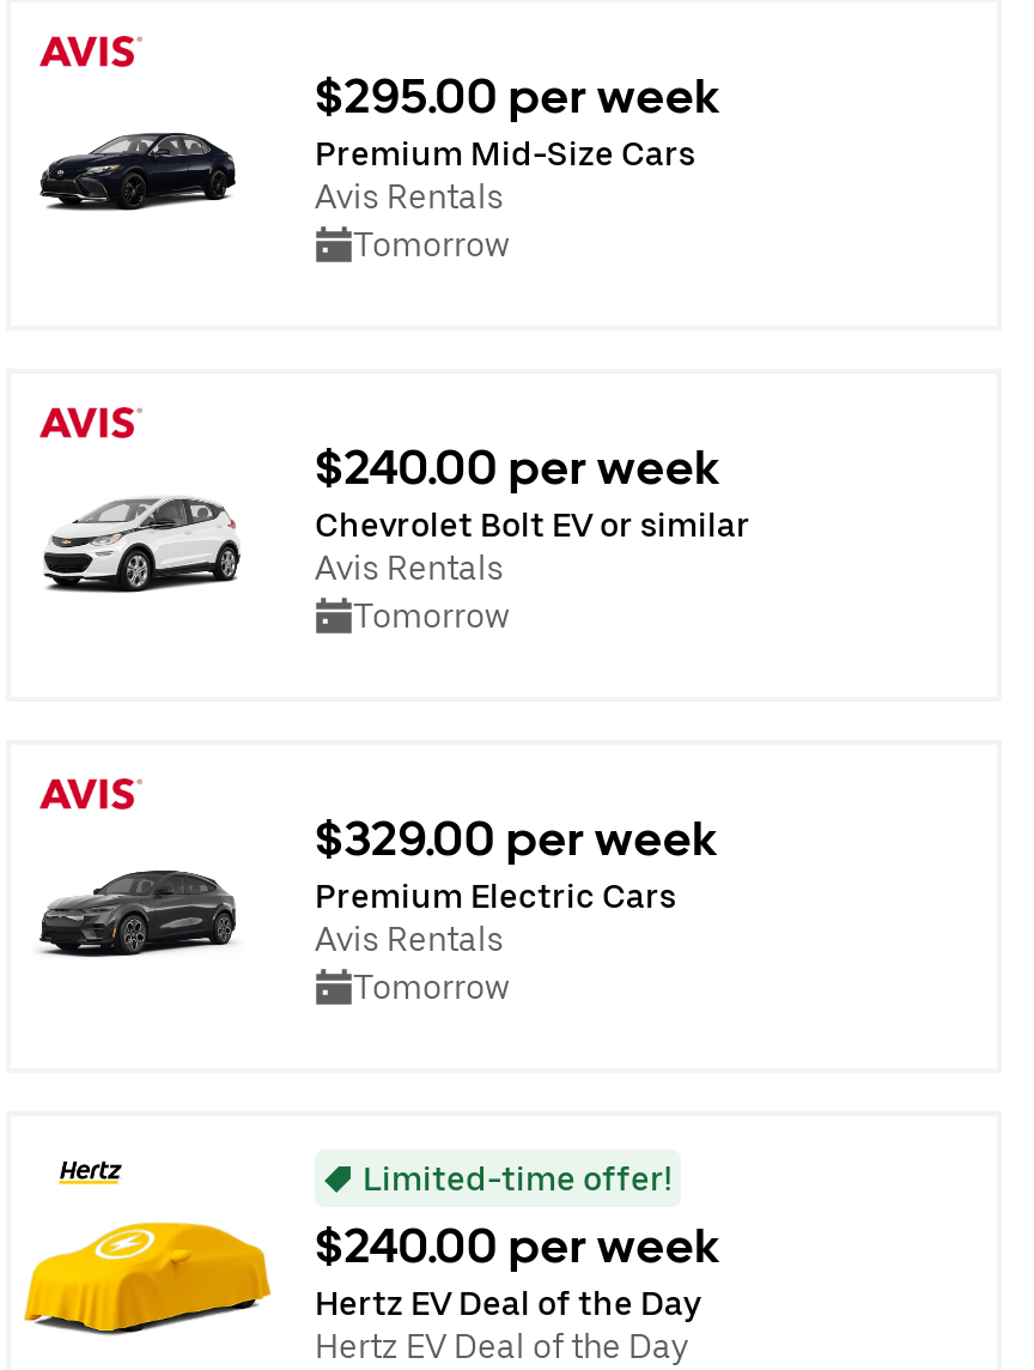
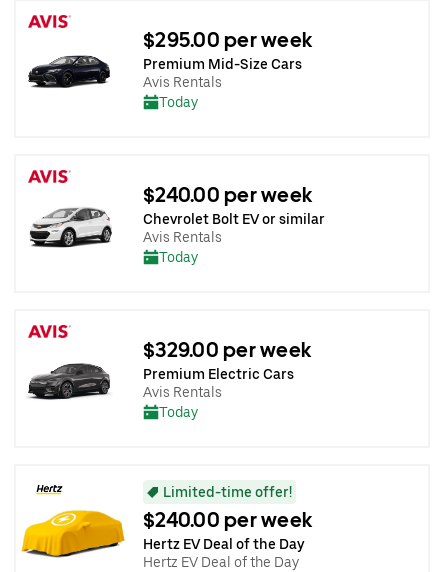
[353,224,509,262] Tomorrow -> [159,93,198,109] Today
[353,595,509,634] Tomorrow -> [159,248,198,264] Today
[353,966,509,1005] Tomorrow -> [159,403,198,419] Today

